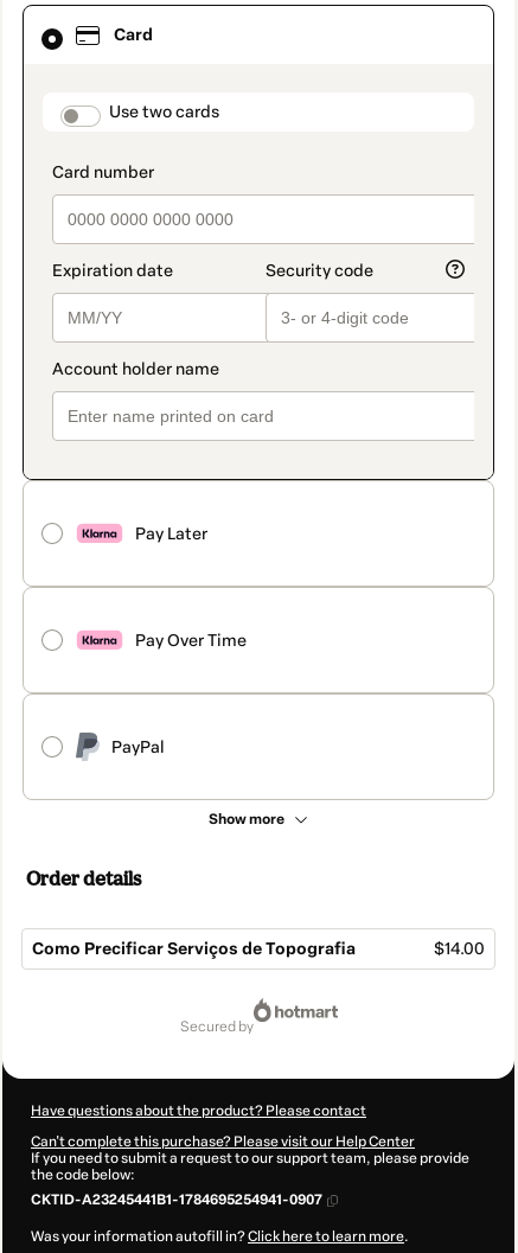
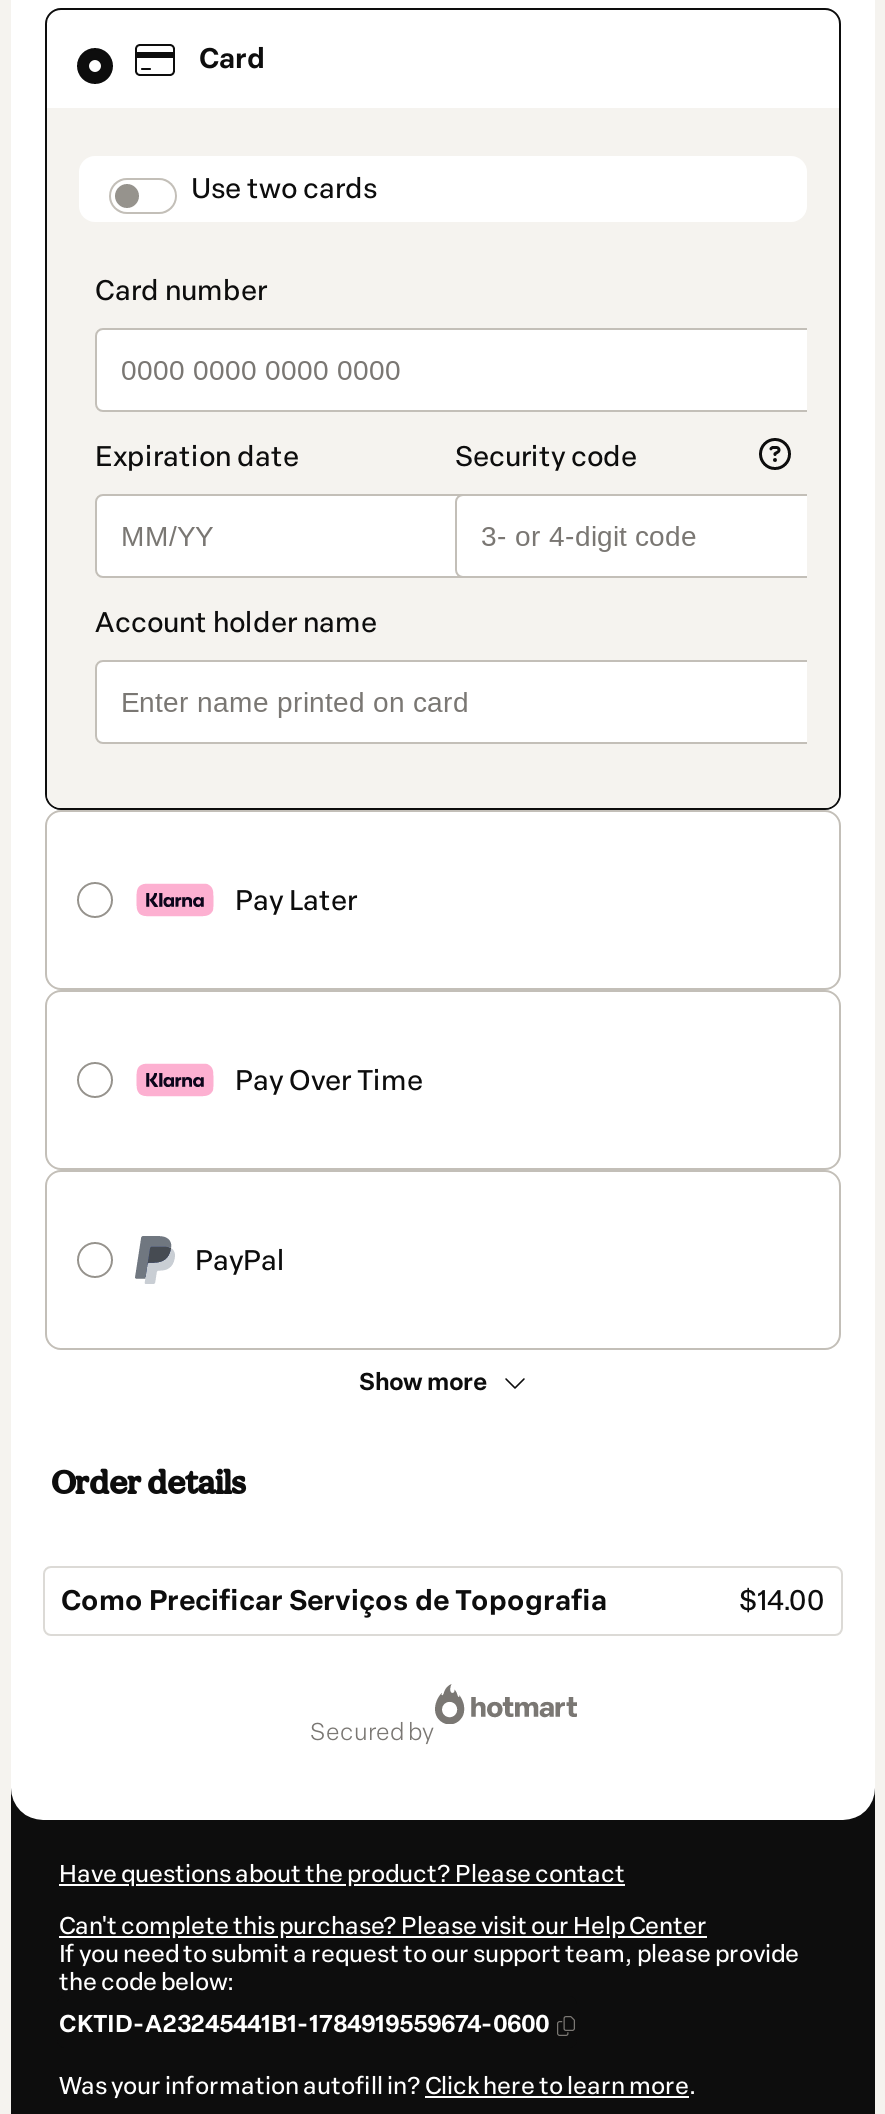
[31,1192,322,1208] CKTID-A23245441B1-1784695254941-0907 -> [59,2011,549,2039] CKTID-A23245441B1-1784919559674-0600

